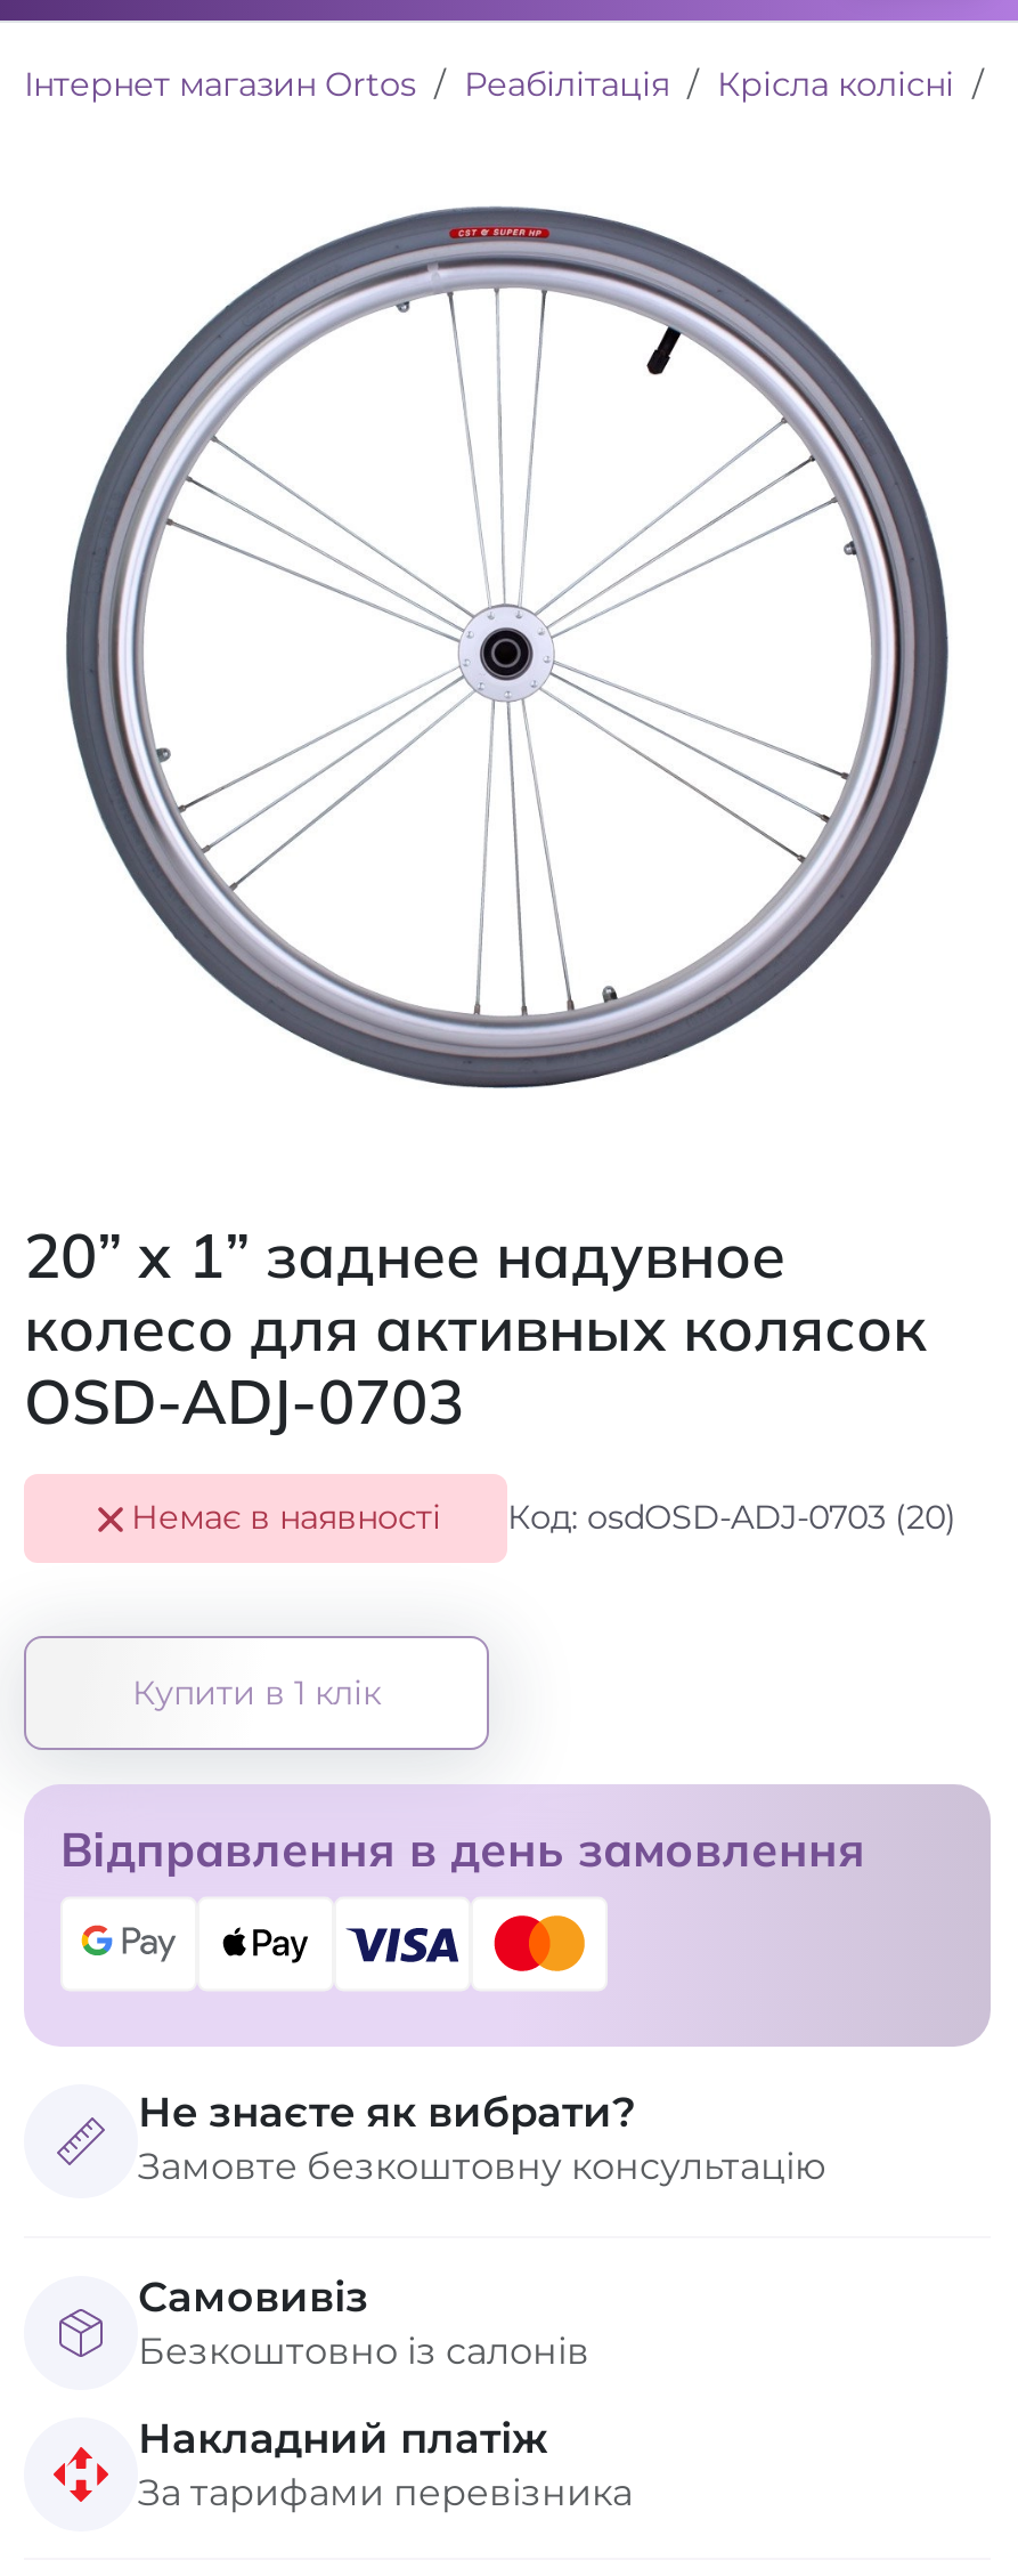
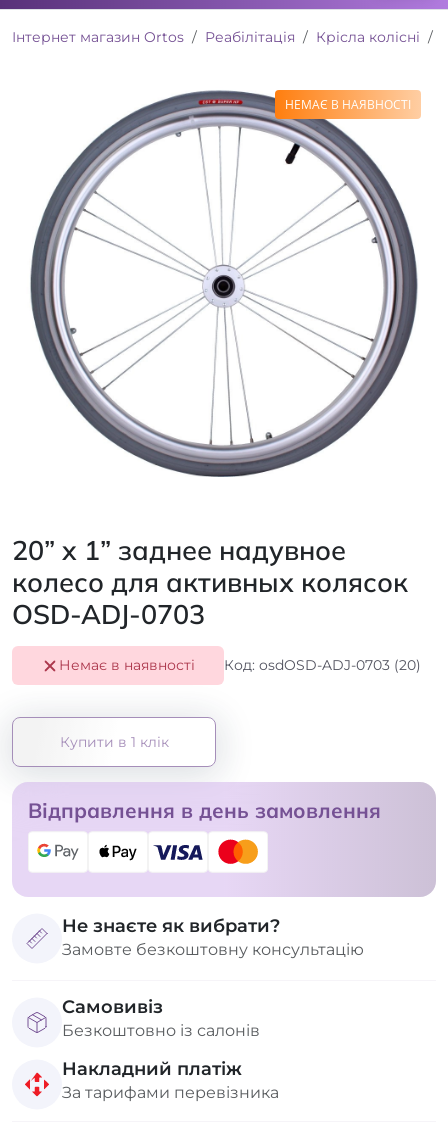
none -> [285,96,411,113] НЕМАЄ В НАЯВНОСТІ

